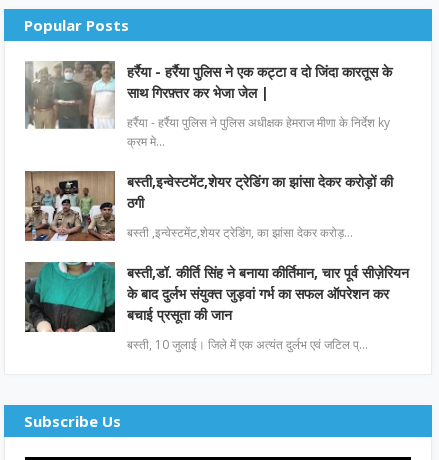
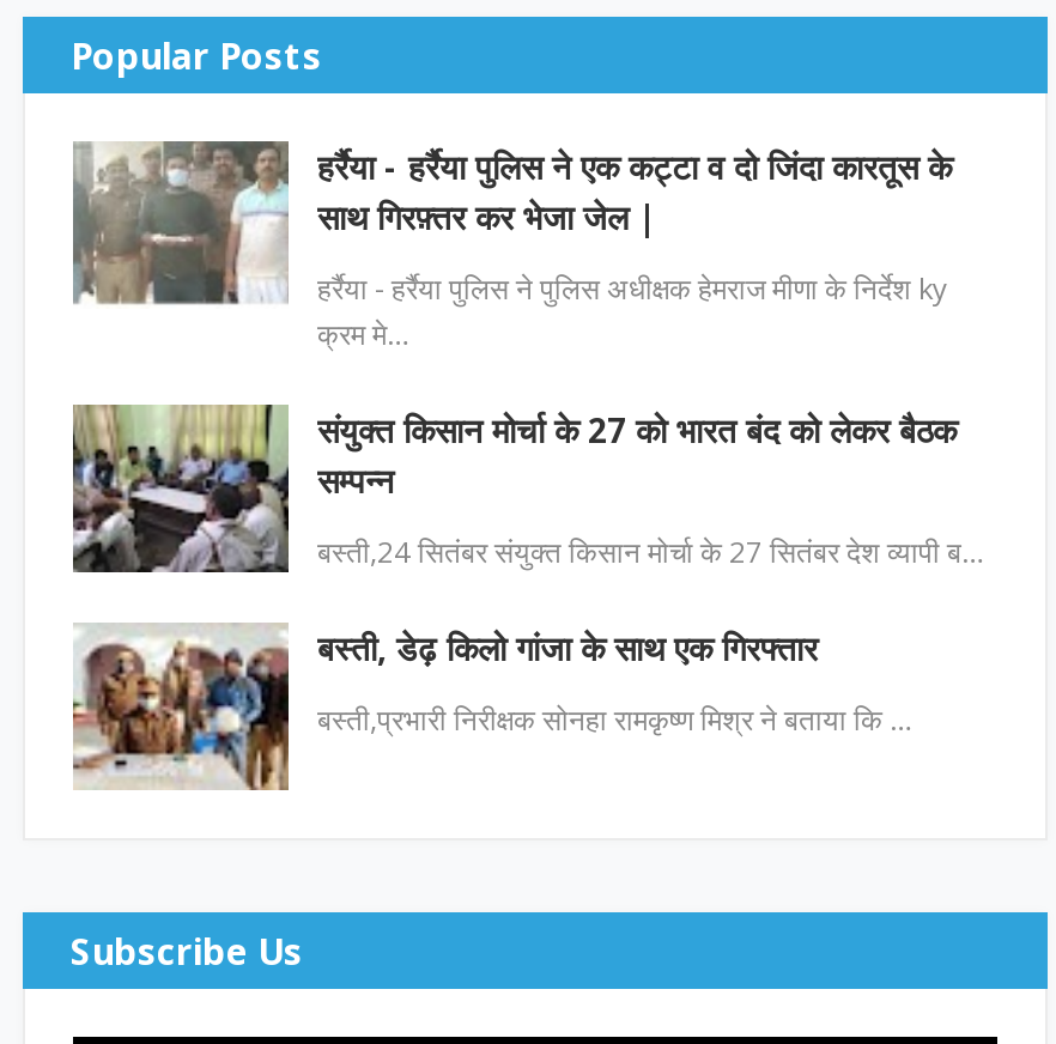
[24,171,393,242] [image] | बस्ती,इन्वेस्टमेंट,शेयर ट्रेडिंग का झांसा देकर करोड़ों की | ठगी -> [71,405,957,575] [image] | संयुक्त किसान मोर्चा के 27 को भारत बंद को लेकर बैठक | सम्पन्न
[127,224,353,241] बस्ती ,इन्वेस्टमेंट,शेयर ट्रेडिंग, का झांसा देकर करोड़… -> [317,532,983,573] बस्ती,24 सितंबर संयुक्त किसान मोर्चा के 27 सितंबर देश व्यापी ब…
[24,261,409,333] [image] | बस्ती,डॉ. कीर्ति सिंह ने बनाया कीर्तिमान, चार पूर्व सीज़ेरियन | के बाद दुर्लभ संयुक्त जुड़वां गर्भ का सफल ऑपरेशन कर | बचाई प्रसूता की जान -> [73,623,818,793] [image] | बस्ती, डेढ़ किलो गांजा के साथ एक गिरफ्तार
[127,336,368,353] बस्ती, 10 जुलाई। जिले में एक अत्यंत दुर्लभ एवं जटिल प्… -> [317,700,911,740] बस्ती,प्रभारी निरीक्षक सोनहा रामकृष्ण मिश्र ने बताया कि …

